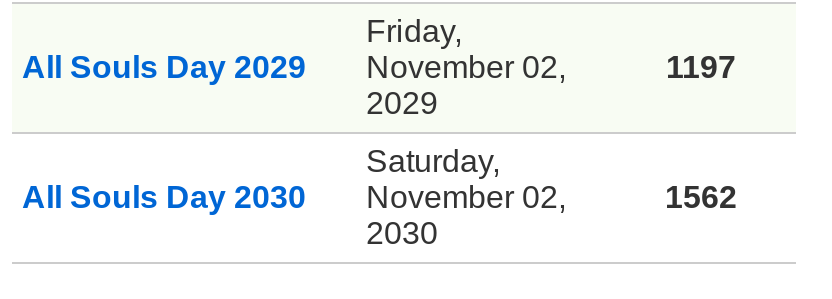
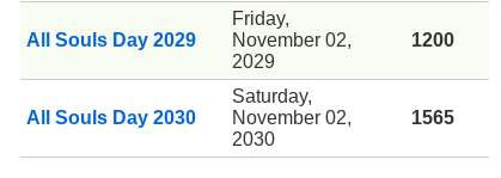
[666,50,736,84] 1197 -> [411,30,454,50] 1200
[665,180,737,214] 1562 -> [411,107,454,128] 1565

